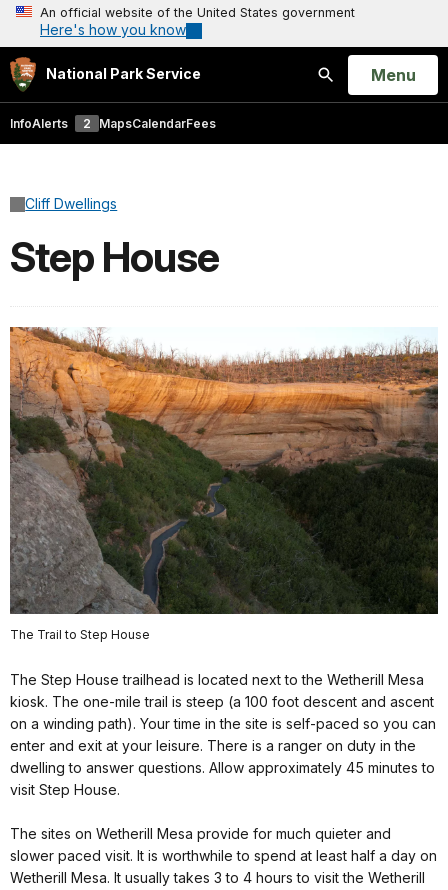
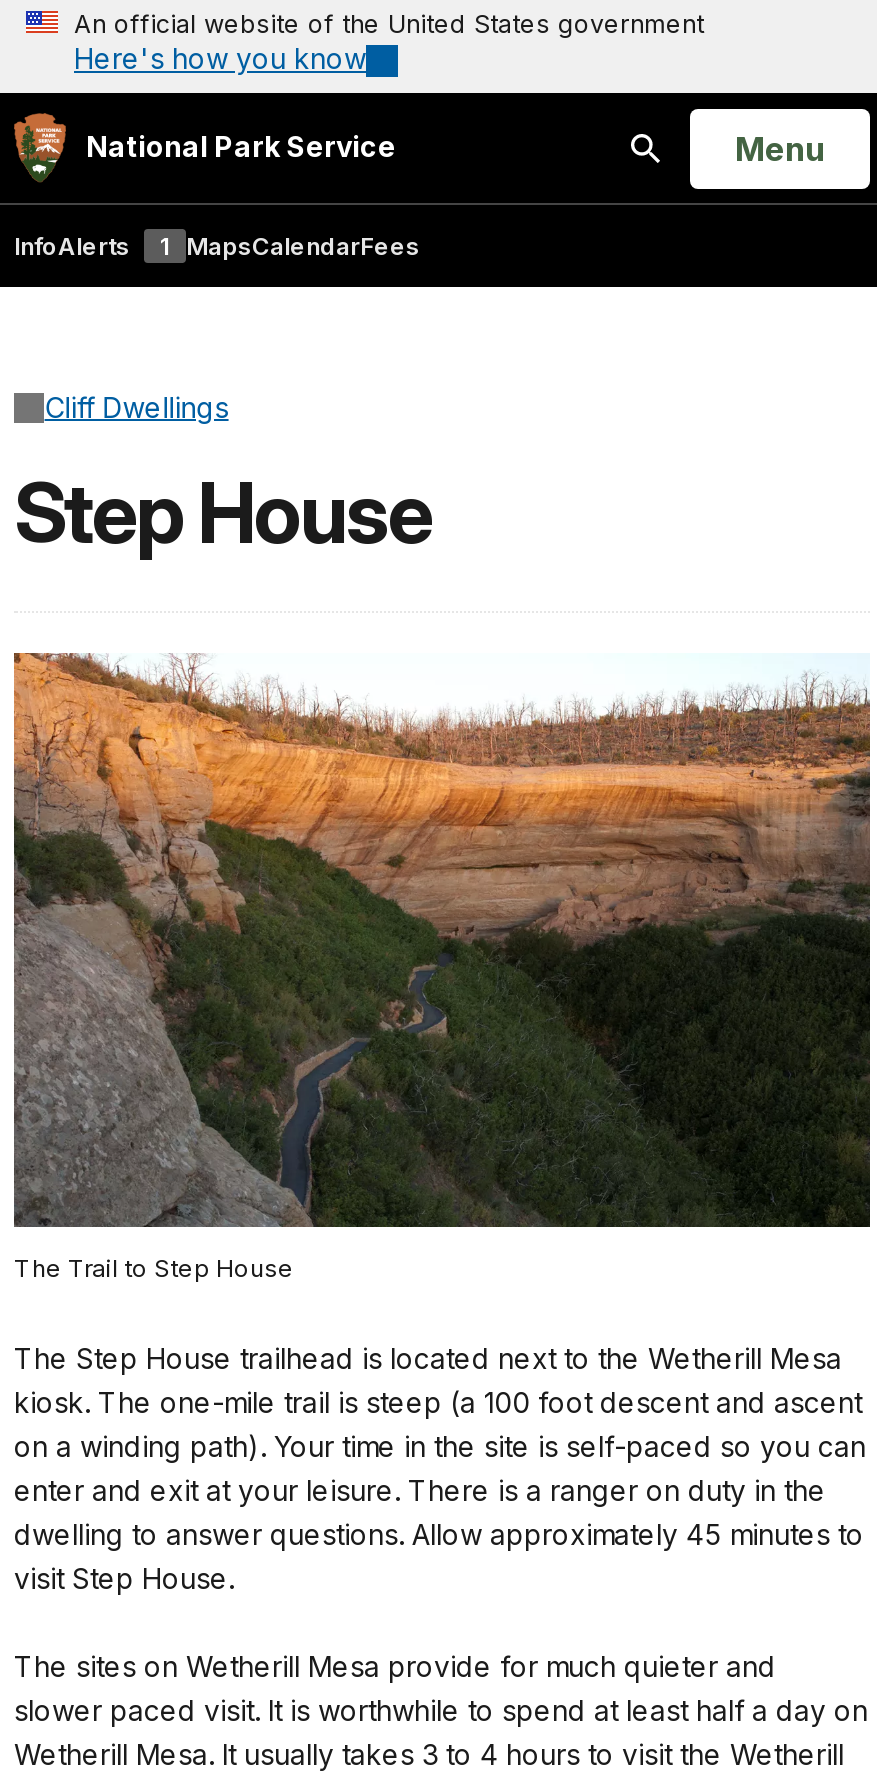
[83,116,216,131] 2 MapsCalendarFees -> [160,231,420,261] 1 MapsCalendarFees

